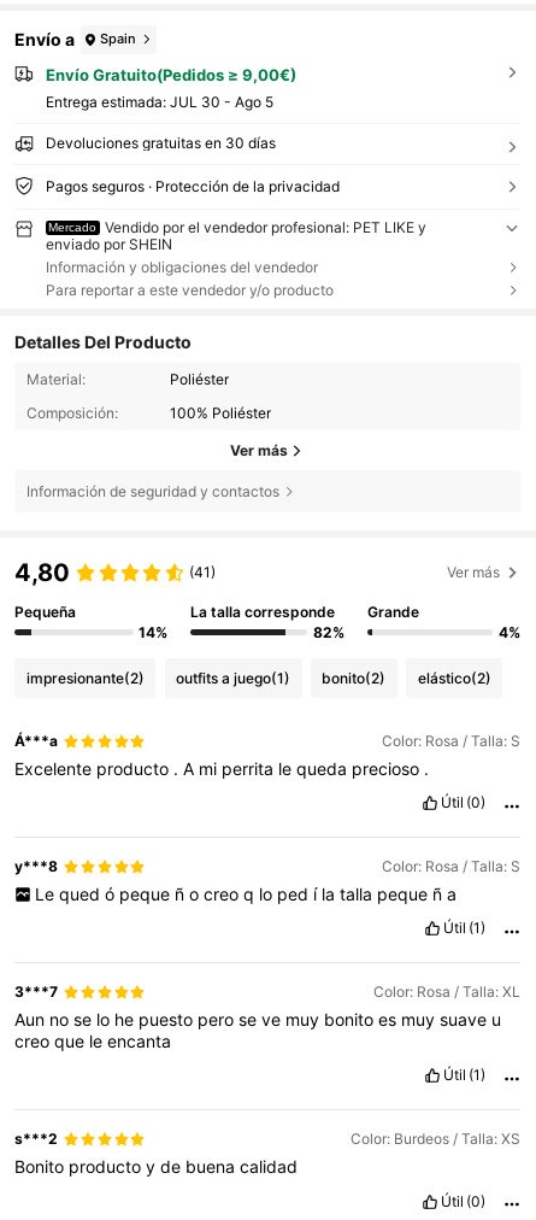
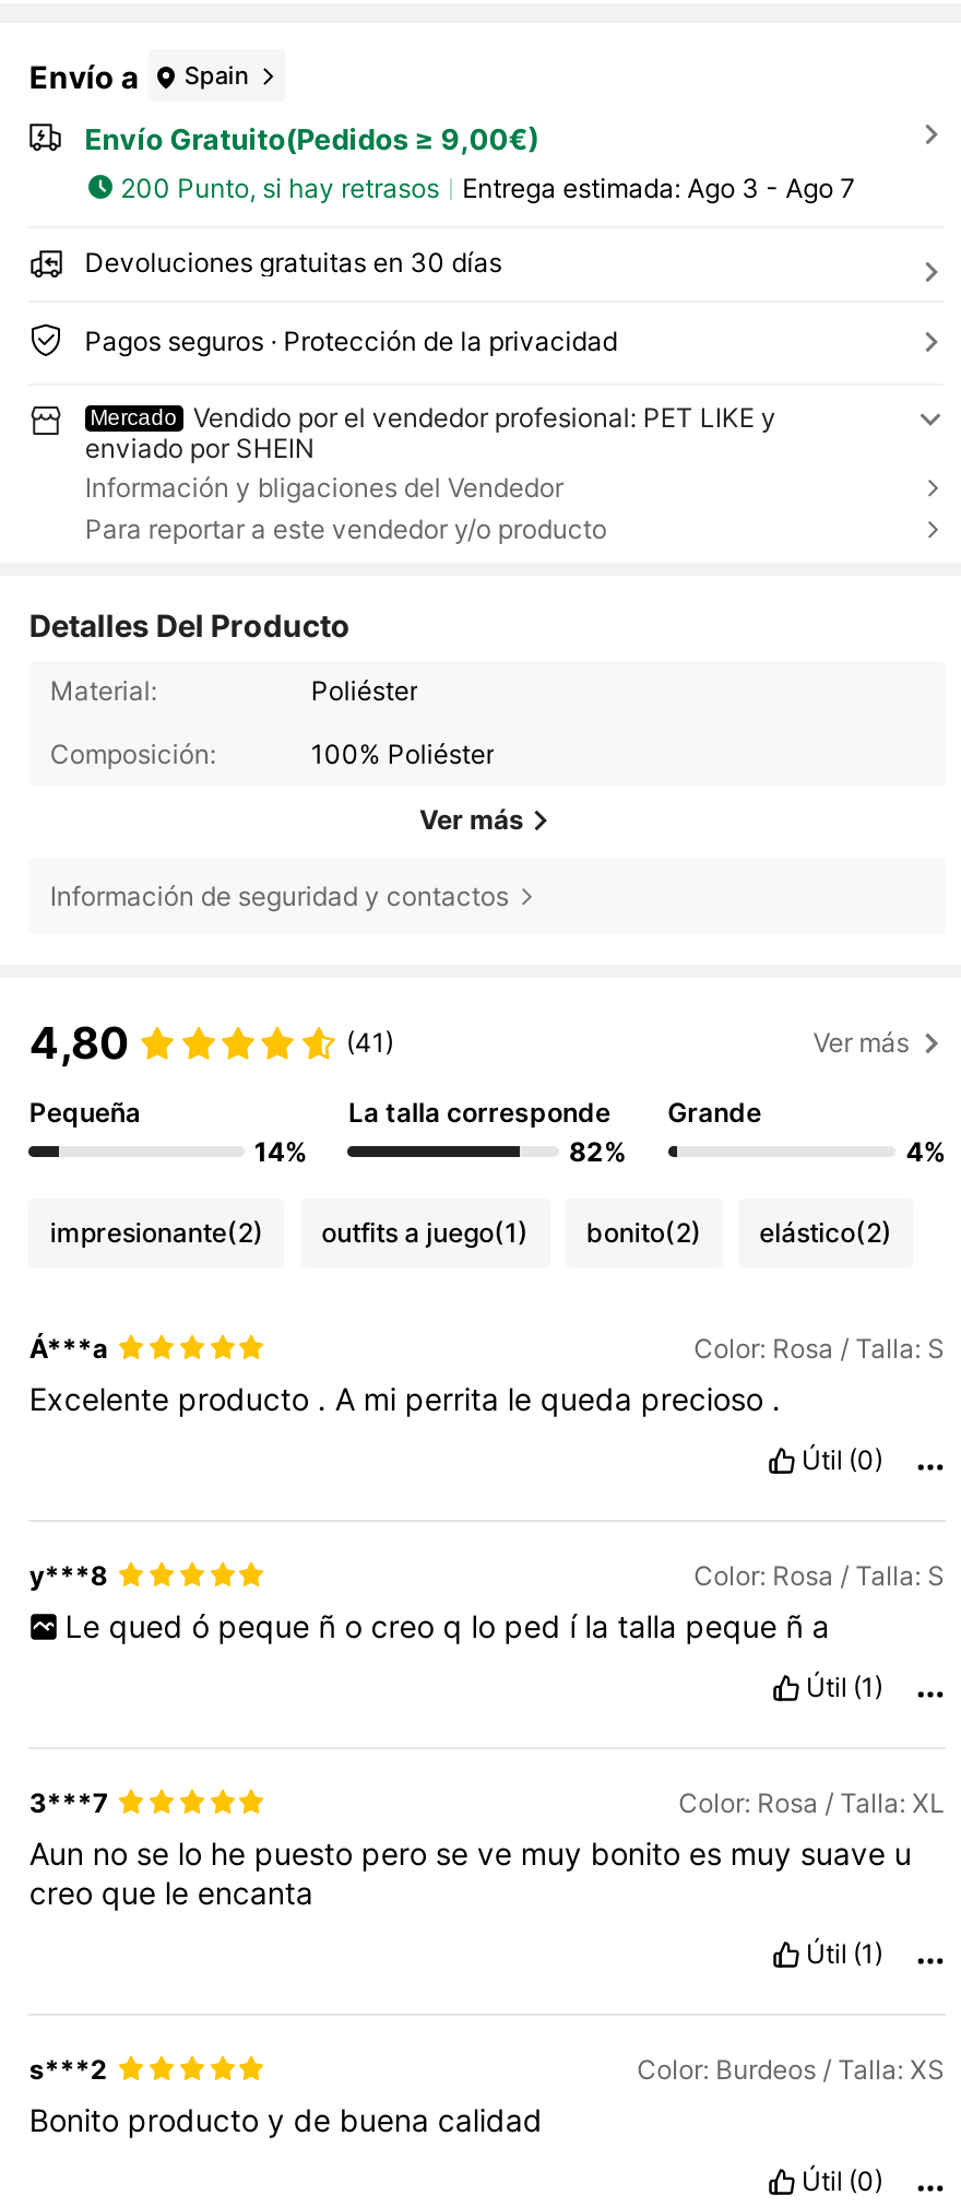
[45,92,273,110] Entrega estimada: JUL 30 - Ago 5 -> [120,171,855,203] 200 Punto, si hay retrasos | Entrega estimada: Ago 3 - Ago 7
[46,258,318,276] Información y obligaciones del vendedor -> [85,472,563,505] Información y bligaciones del Vendedor

